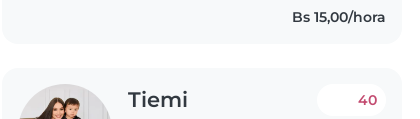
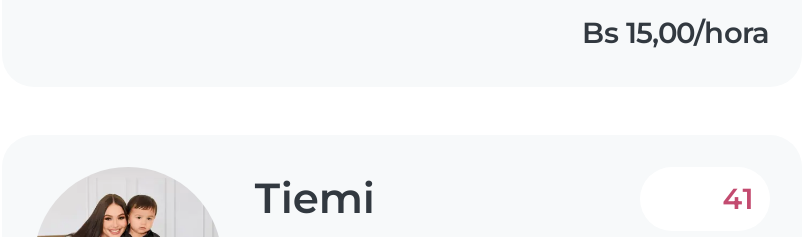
[358,91,377,109] 40 -> [722,182,752,218] 41

